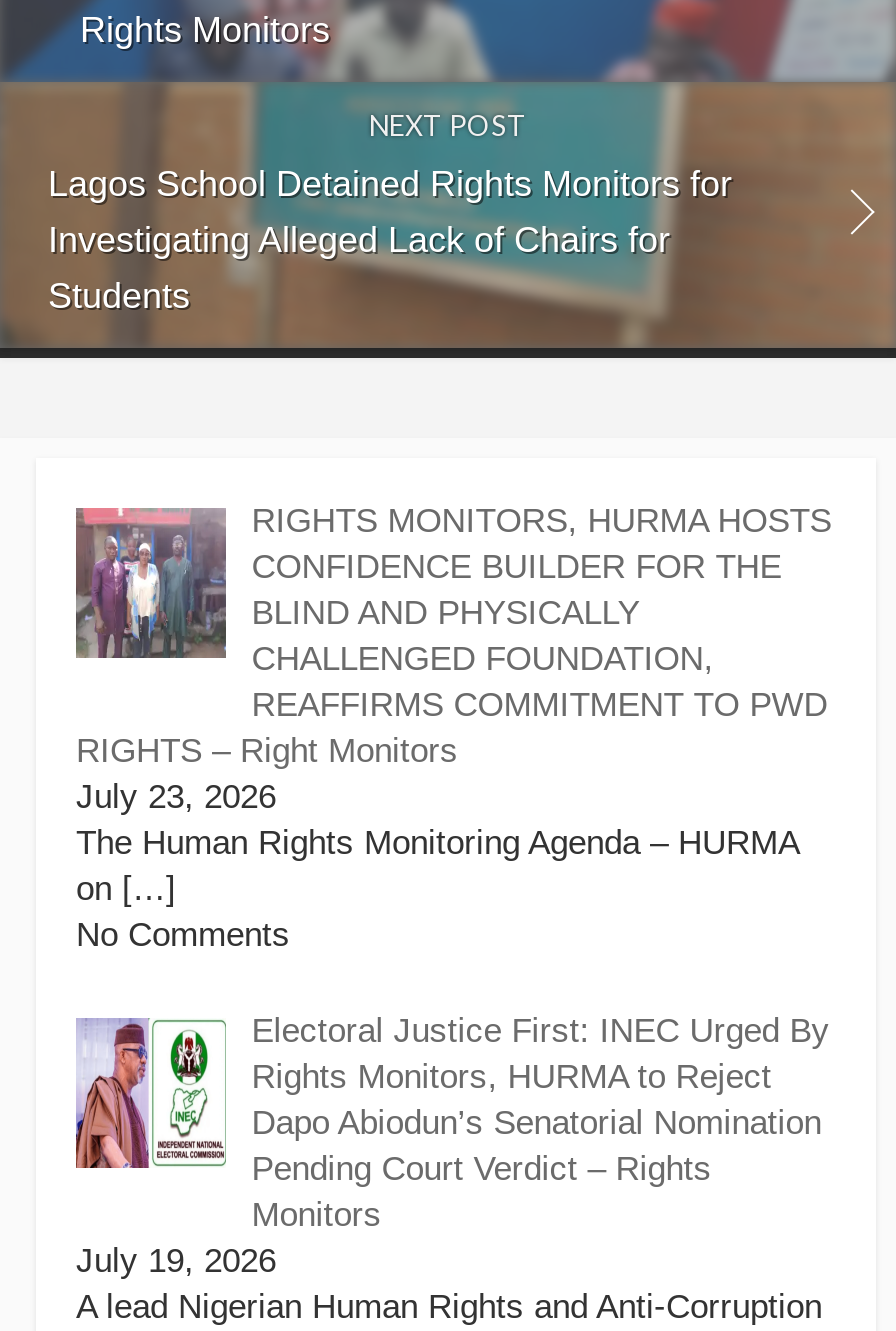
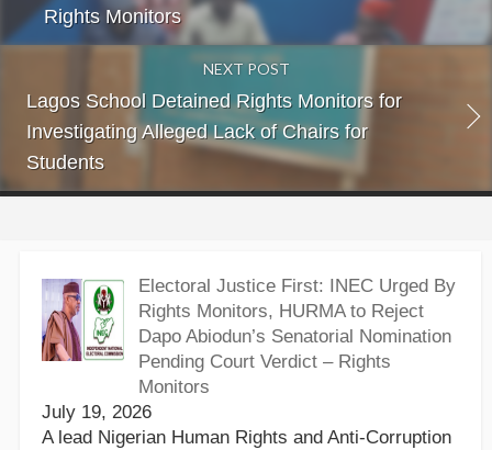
[74,502,831,954] [image] | RIGHTS MONITORS, HURMA HOSTS | CONFIDENCE BUILDER FOR THE | BLIND AND PHYSICALLY | CHALLENGED FOUNDATION, | REAFFIRMS COMMITMENT TO PWD | RIGHTS – Right Monitors | July 23, 2026 | The Human Rights Monitoring Agenda – HURMA | on […] | No Comments -> none

